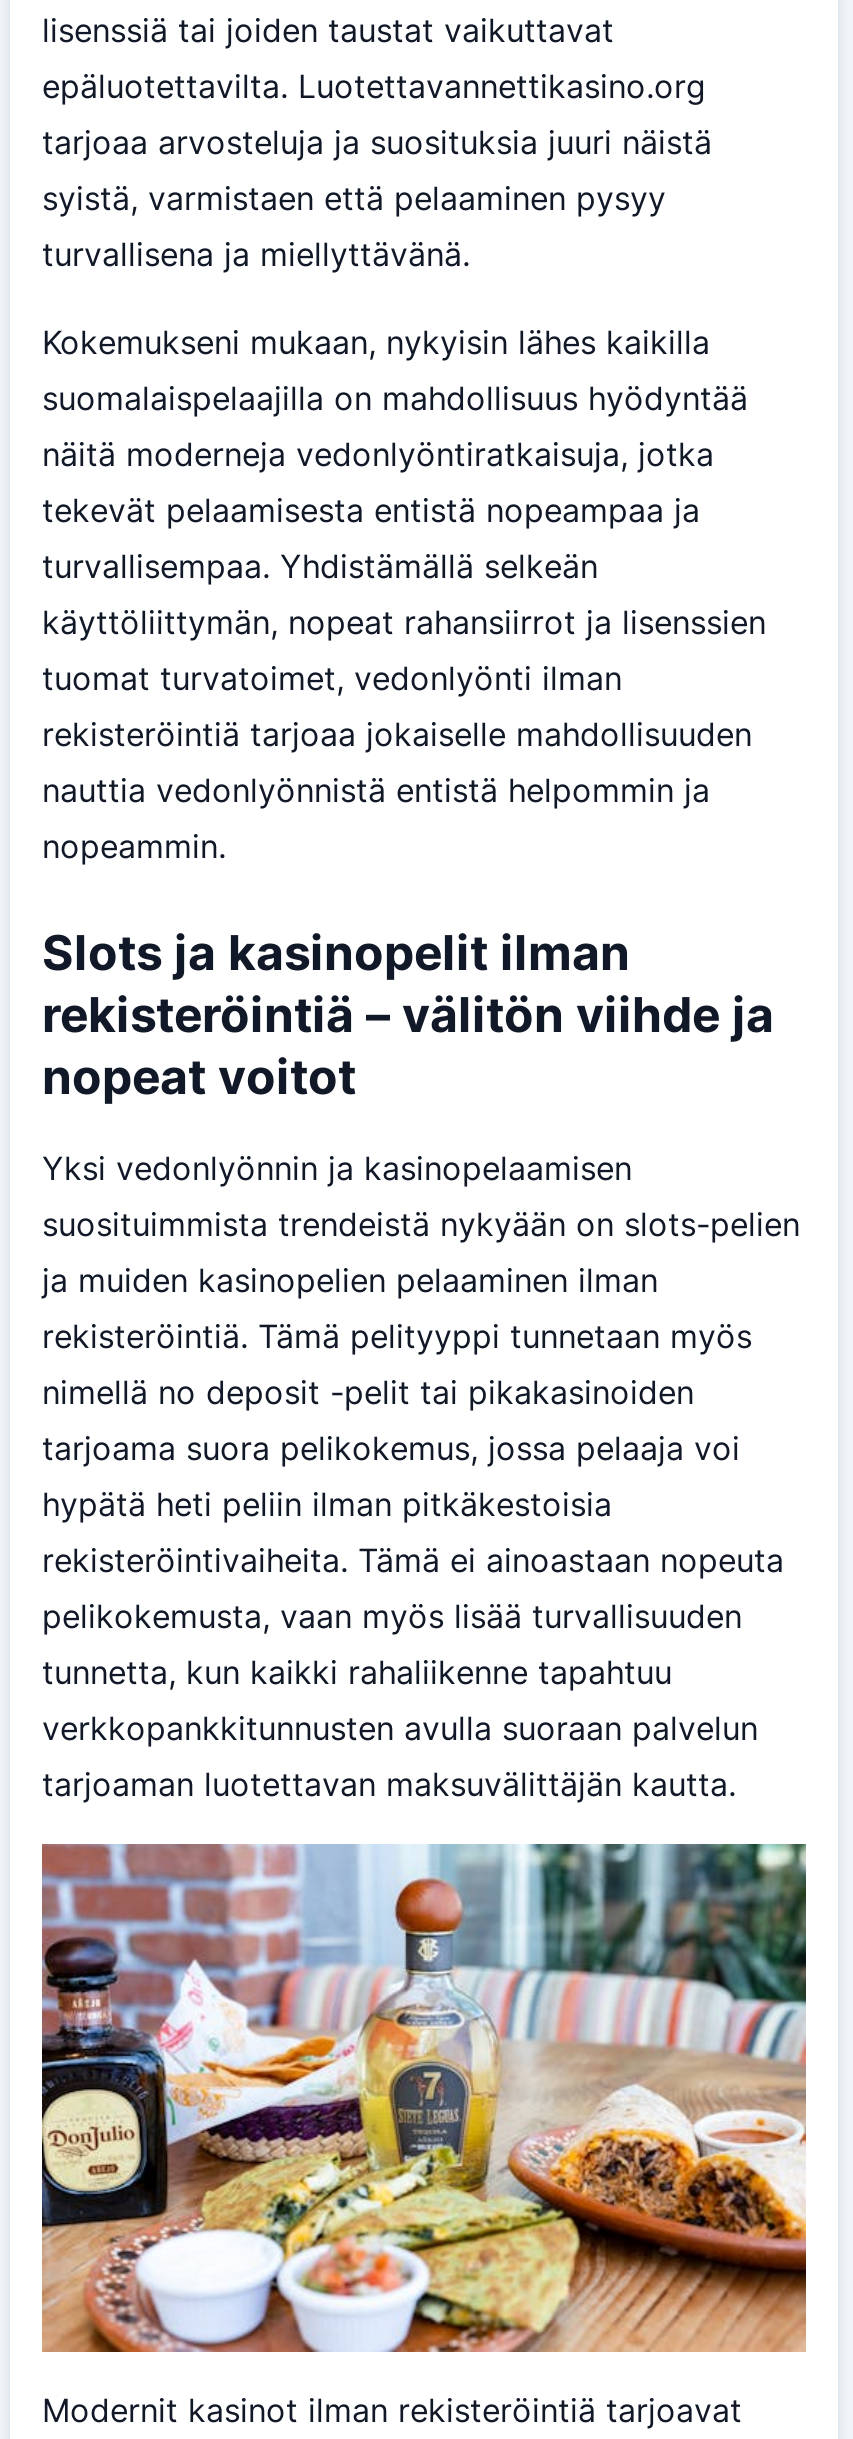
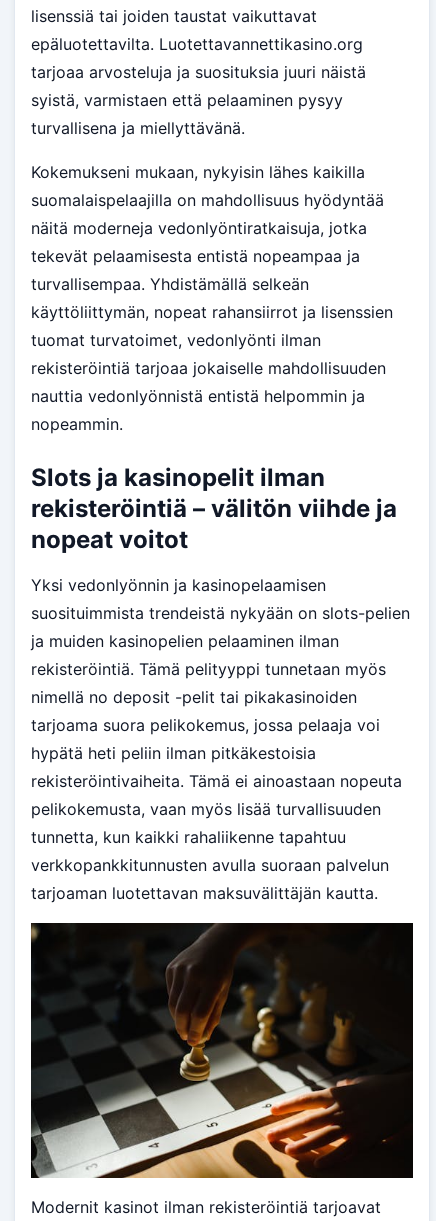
[40,1842,808,2352] [image] -> [30,922,414,1179] [image]

